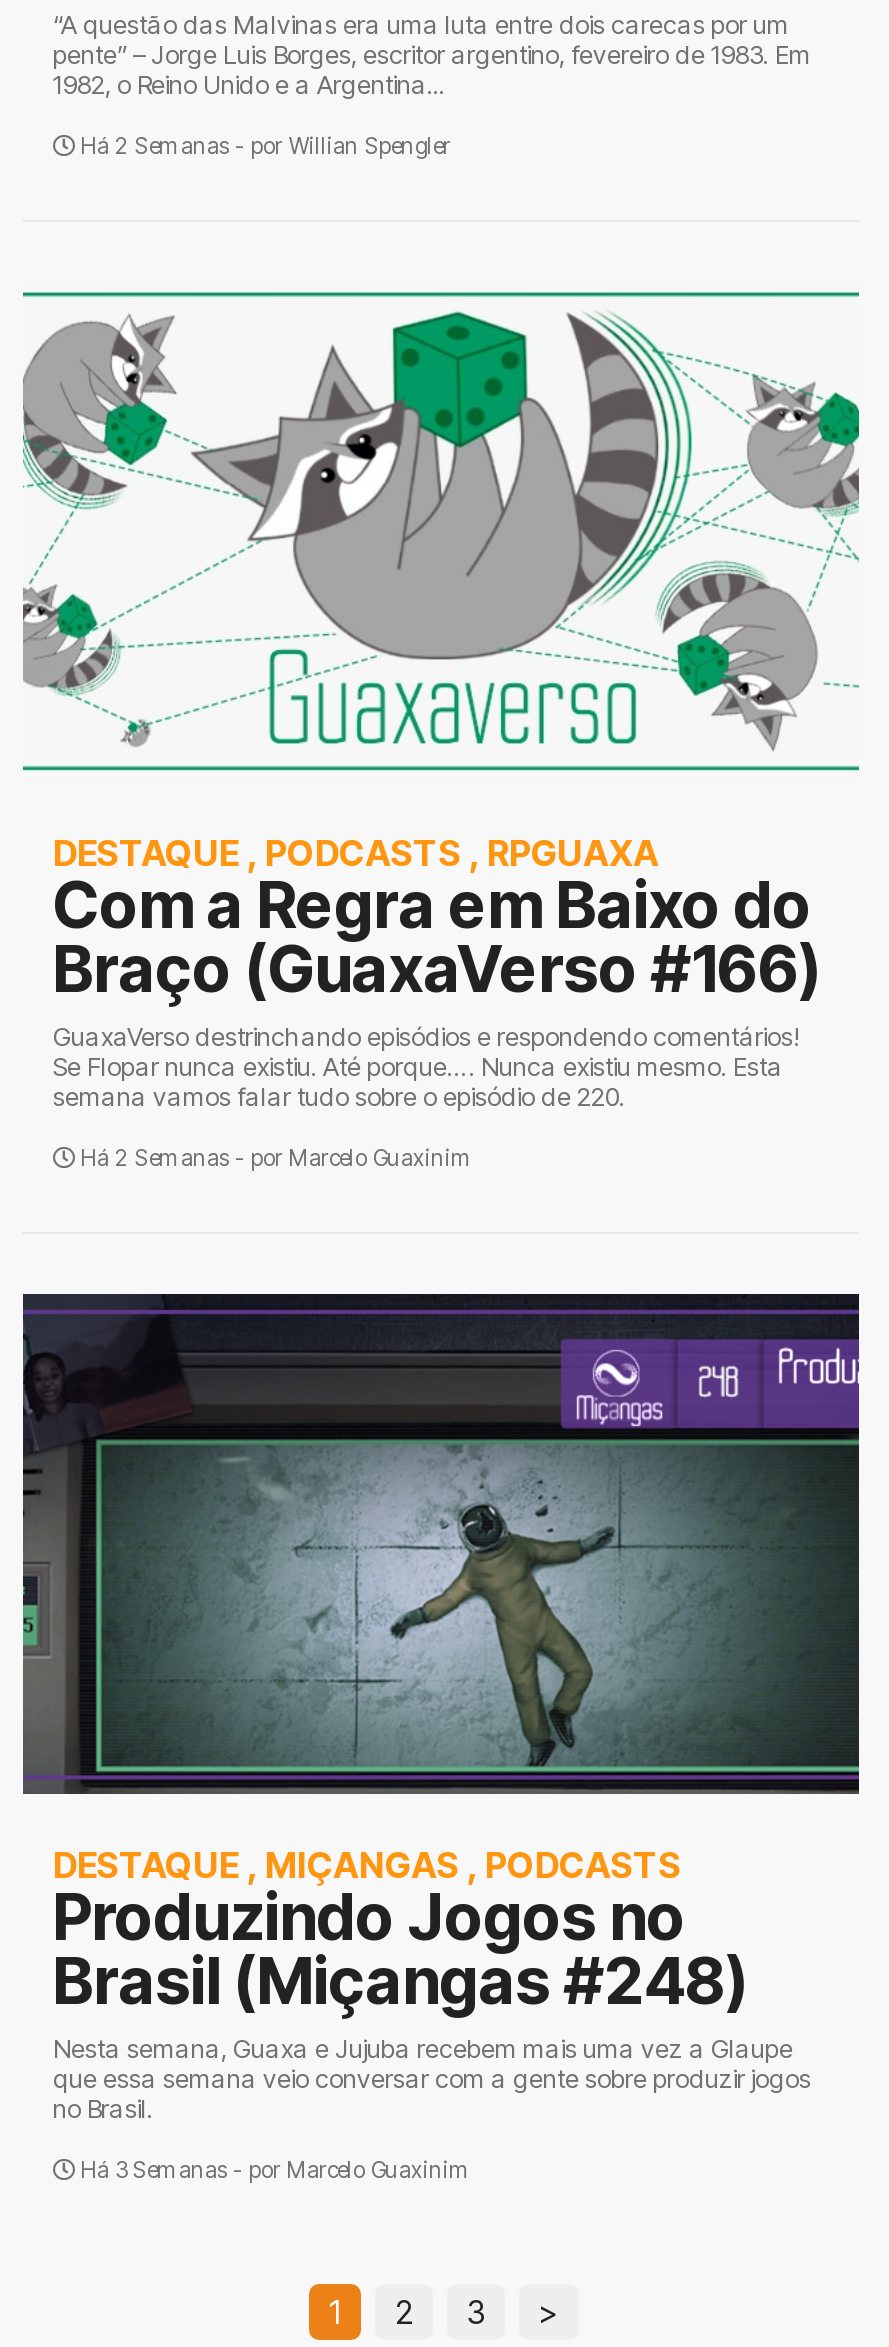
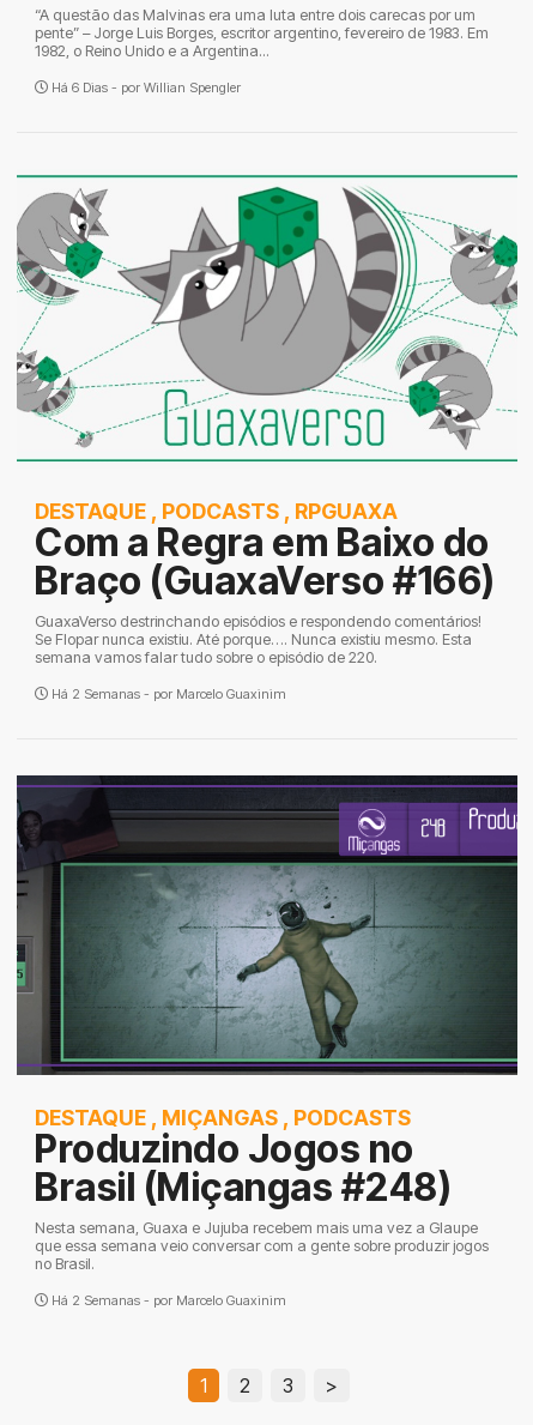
[75,132,451,160] Há 2 Semanas - por Willian Spengler -> [48,79,241,96] Há 6 Dias - por Willian Spengler
[75,2156,471,2184] Há 3 Semanas - por Marcelo Guaxinim -> [48,1292,286,1309] Há 2 Semanas - por Marcelo Guaxinim

